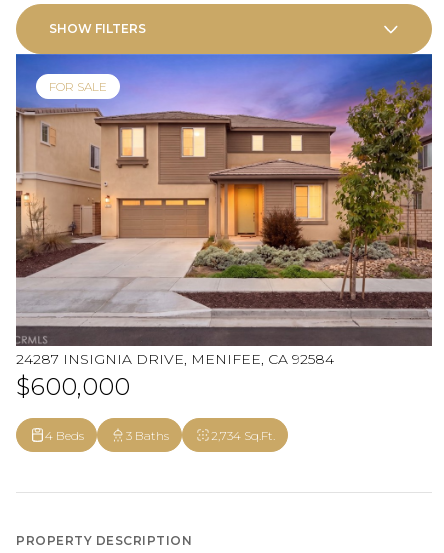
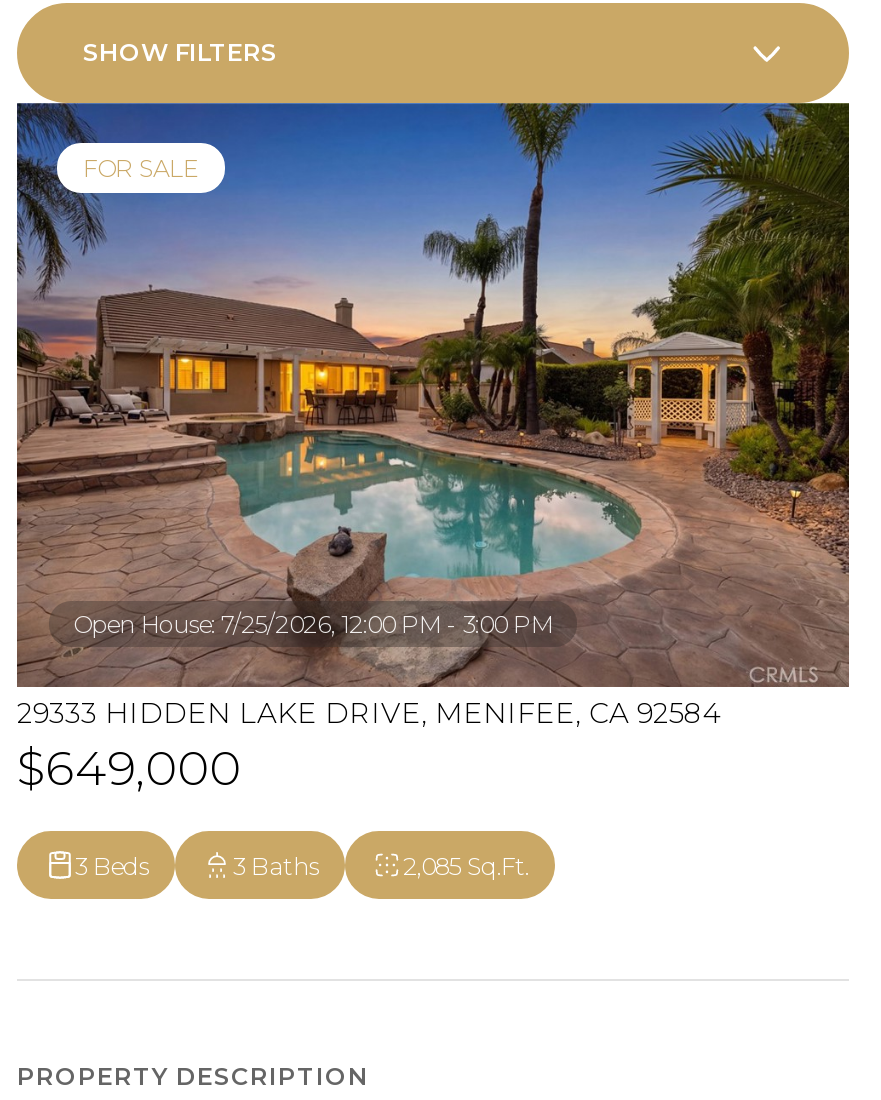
[15,53,433,442] [image] | 24287 INSIGNIA DRIVE, MENIFEE, CA 92584 | $600,000 | 4 Beds -> [15,101,851,880] [image] | Open House: 7/25/2026, 12:00 PM - 3:00 PM | 29333 HIDDEN LAKE DRIVE, MENIFEE, CA 92584 | $649,000 | 3 Beds
[211,427,275,442] 2,734 Sq.Ft. -> [403,850,529,880] 2,085 Sq.Ft.

